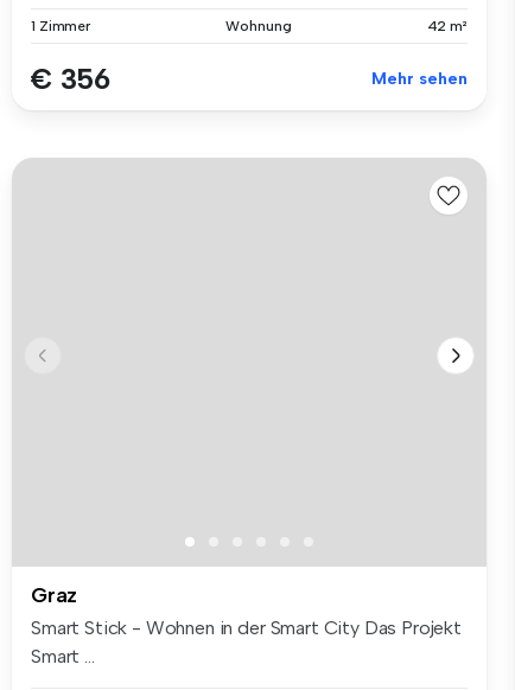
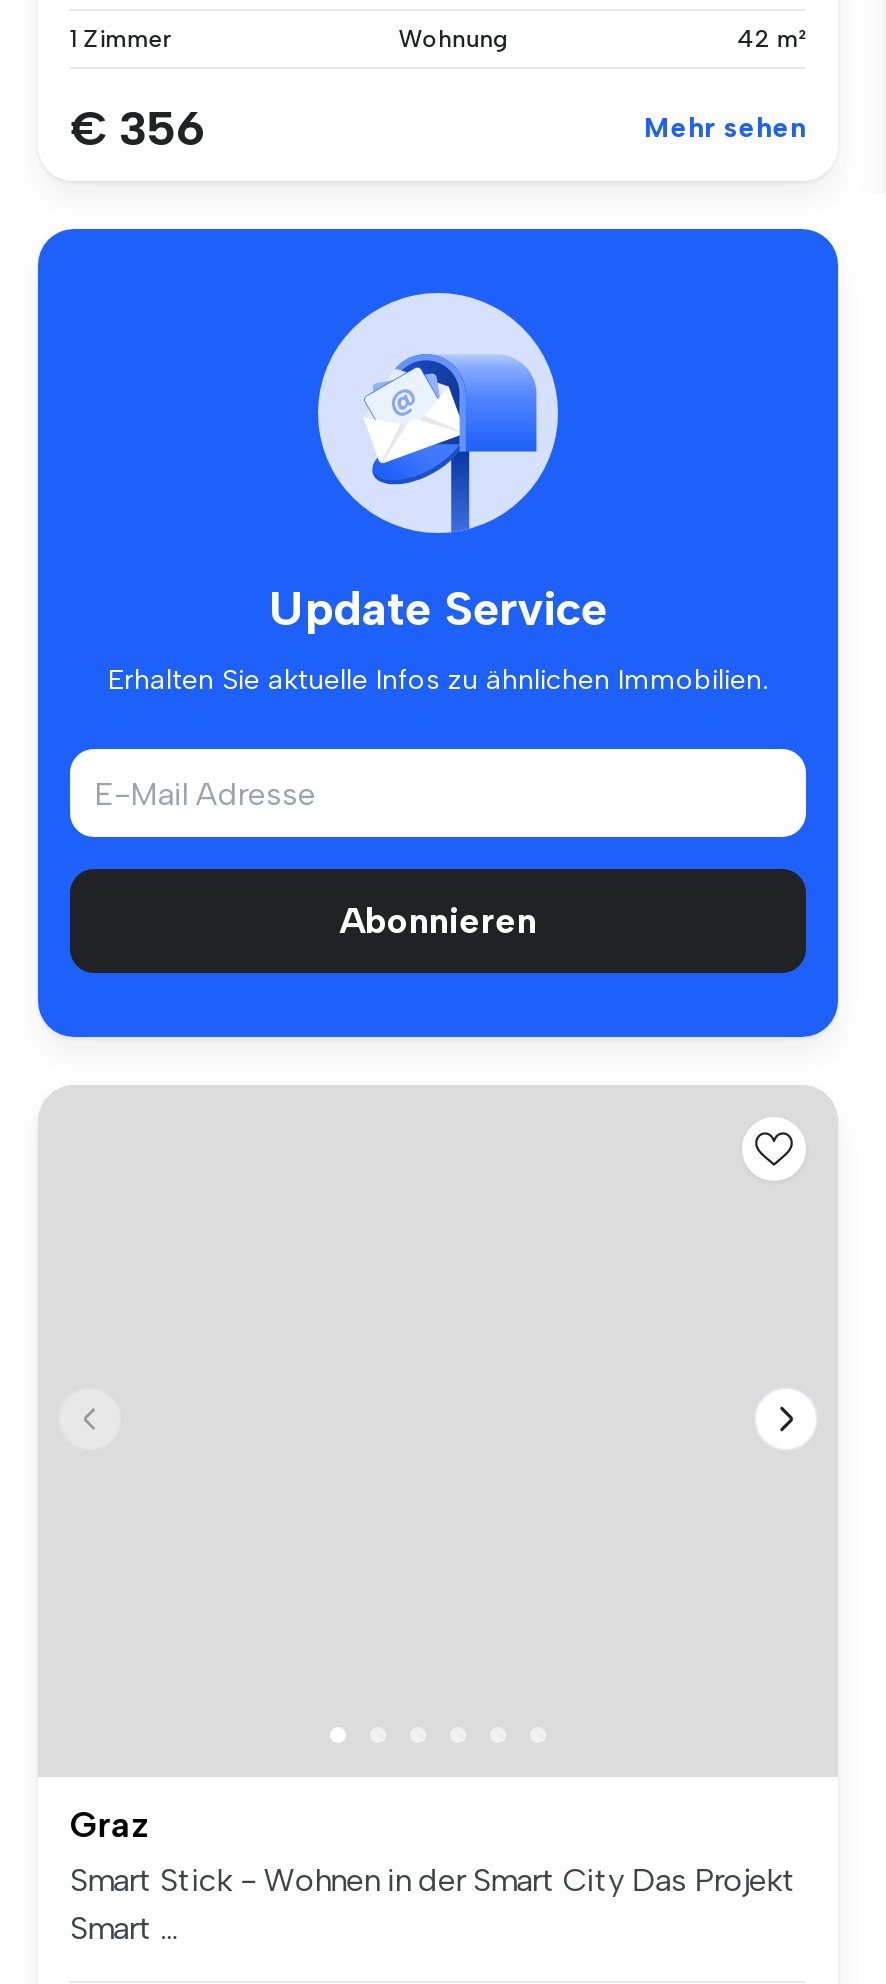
none -> [36,226,840,1040] [image] | Update Service | Erhalten Sie aktuelle Infos zu ähnlichen Immobilien.
none -> [339,900,537,944] Abonnieren

